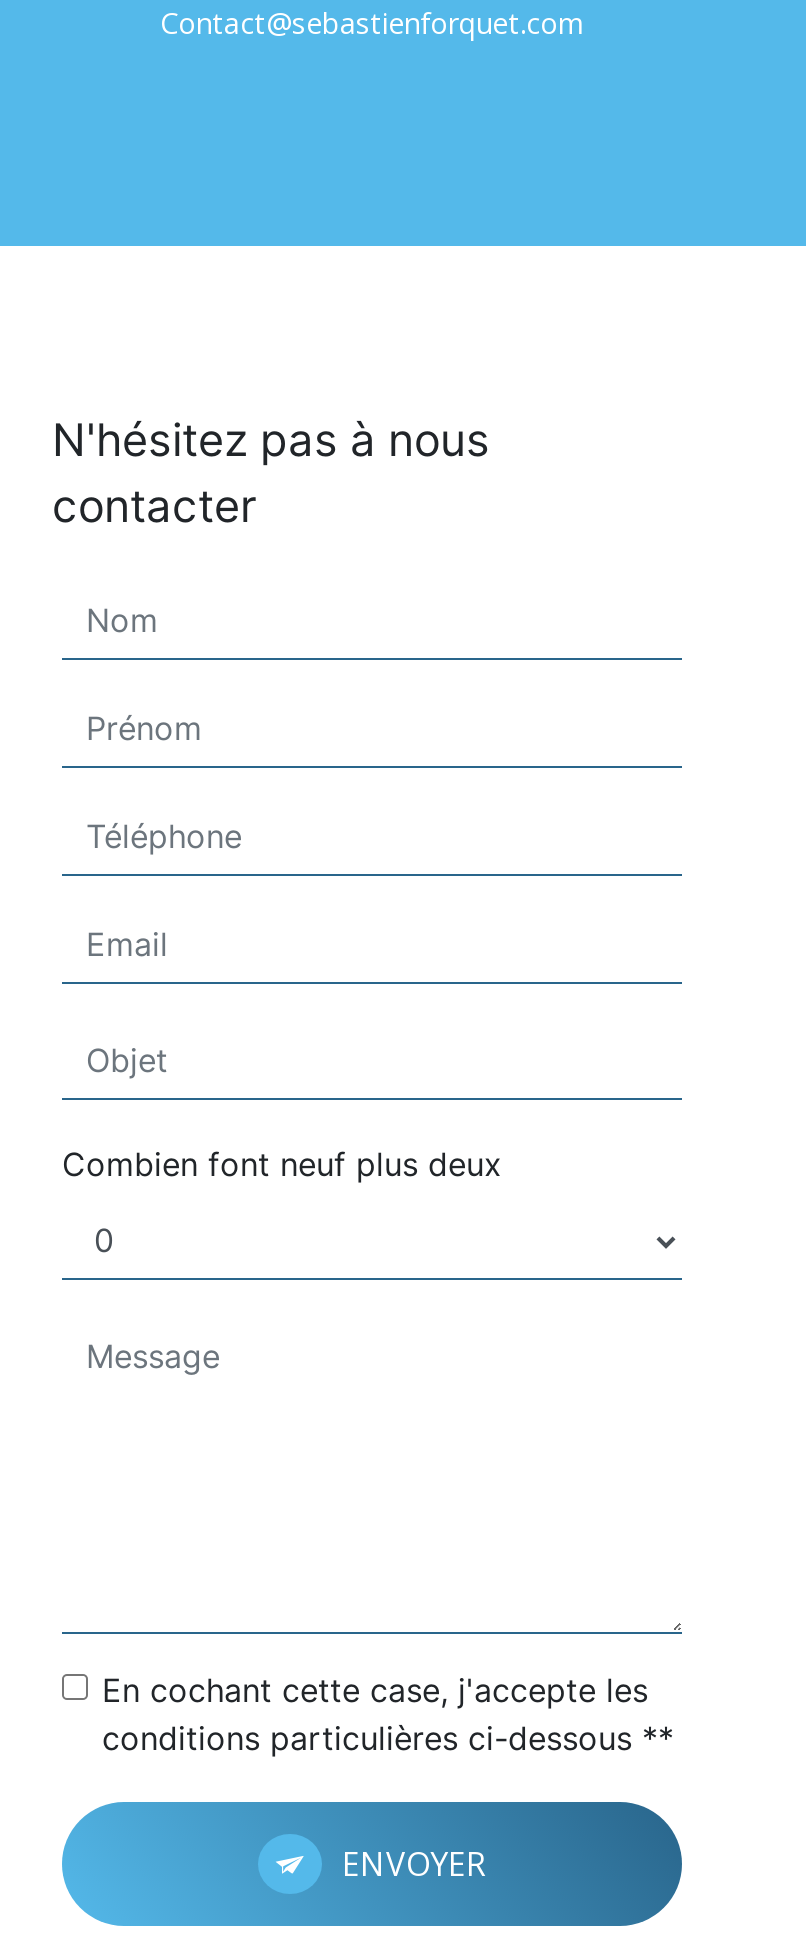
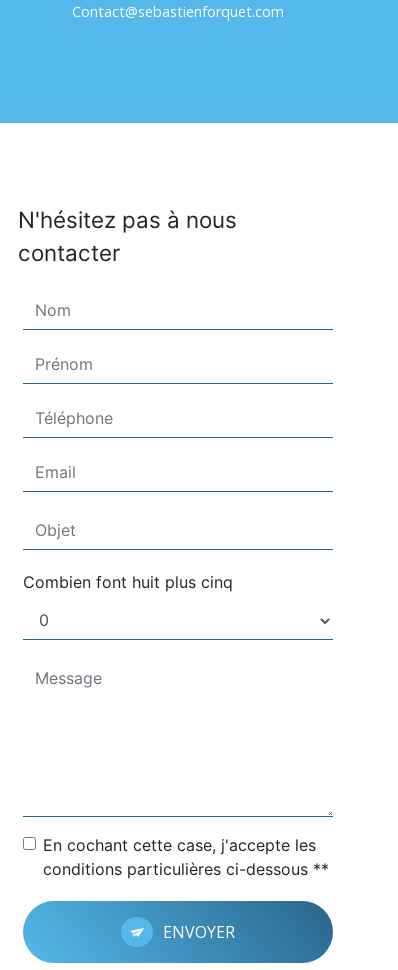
[62,1143,502,1183] Combien font neuf plus deux -> [23,572,233,592] Combien font huit plus cinq

